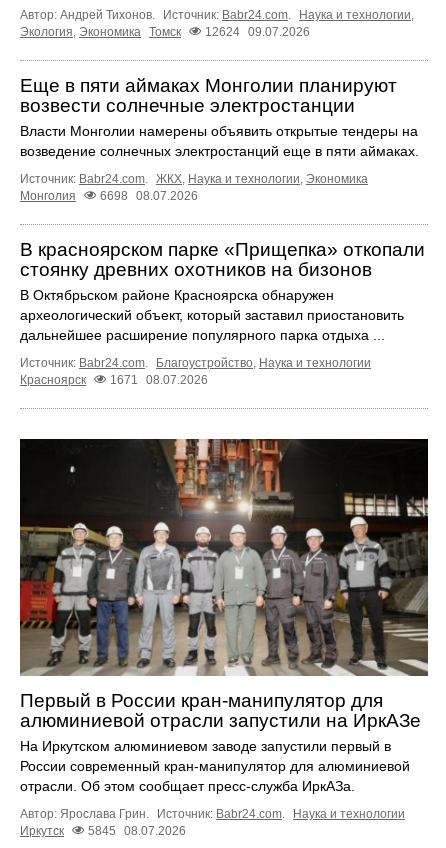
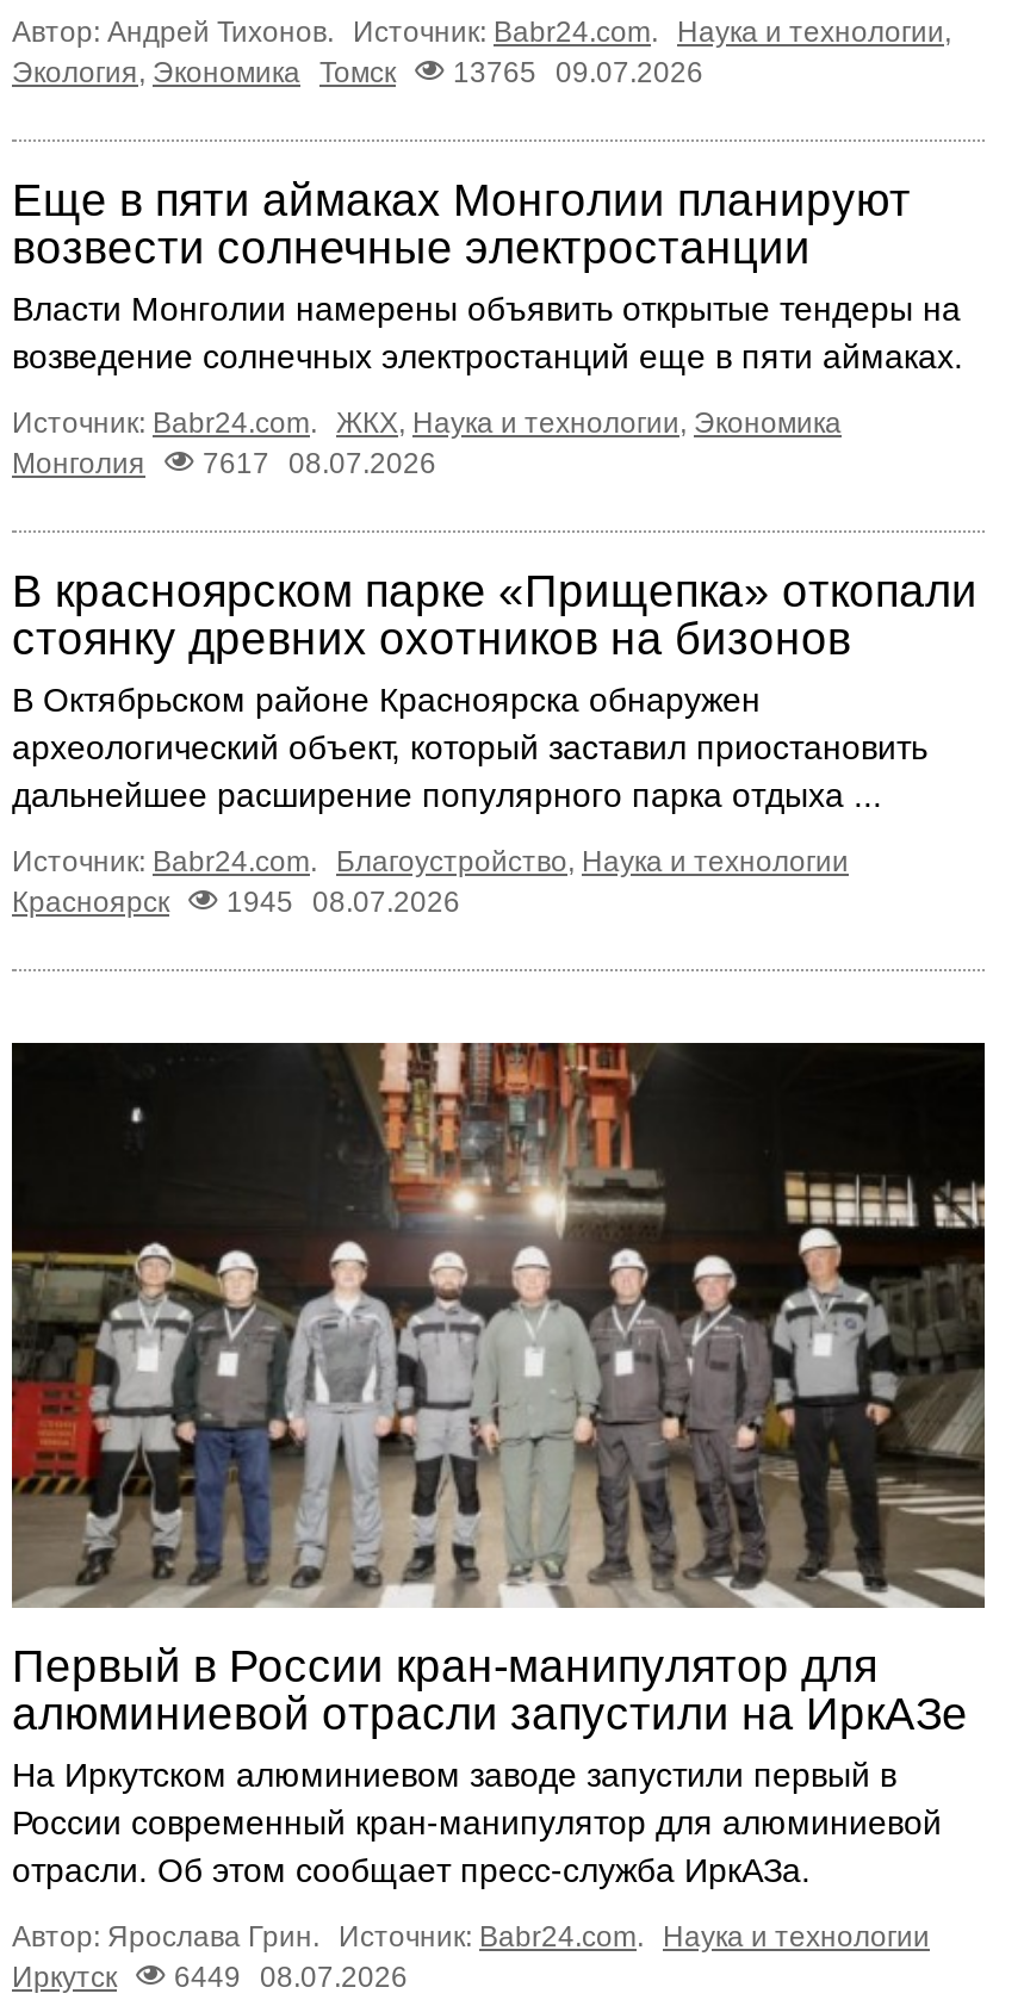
[20,25,310,39] Экология, Экономика Томск 12624 09.07.2026 -> [12,56,703,89] Экология, Экономика Томск 13765 09.07.2026
[20,189,198,203] Монголия 6698 08.07.2026 -> [12,447,436,480] Монголия 7617 08.07.2026
[20,373,208,387] Красноярск 1671 08.07.2026 -> [12,886,460,919] Красноярск 1945 08.07.2026
[20,824,186,838] Иркутск 5845 08.07.2026 -> [12,1960,408,1994] Иркутск 6449 08.07.2026

